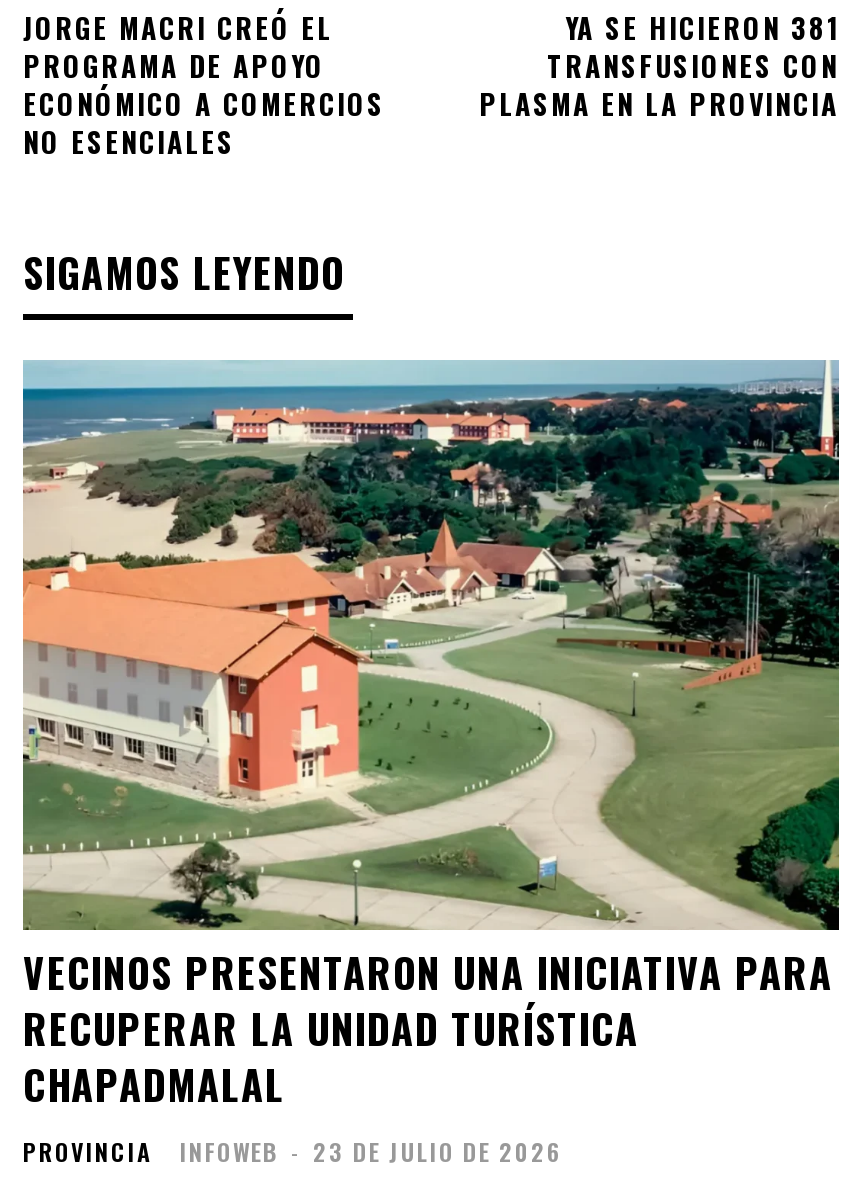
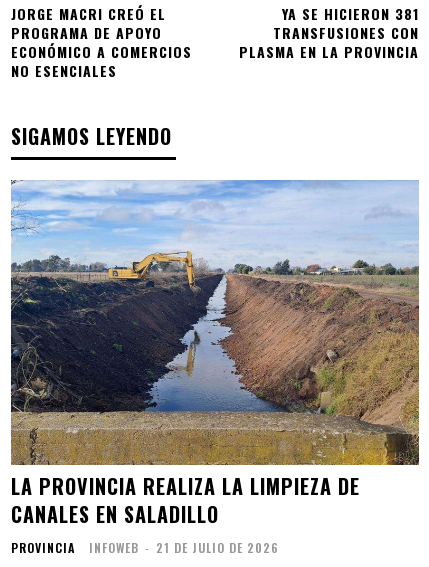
[21,362,841,1114] [image] | VECINOS PRESENTARON UNA INICIATIVA PARA | RECUPERAR LA UNIDAD TURÍSTICA | CHAPADMALAL -> [10,181,420,529] [image] | LA PROVINCIA REALIZA LA LIMPIEZA DE | CANALES EN SALADILLO
[179,1134,563,1168] INFOWEB - 23 DE JULIO DE 2026 -> [89,539,279,556] INFOWEB - 21 DE JULIO DE 2026

